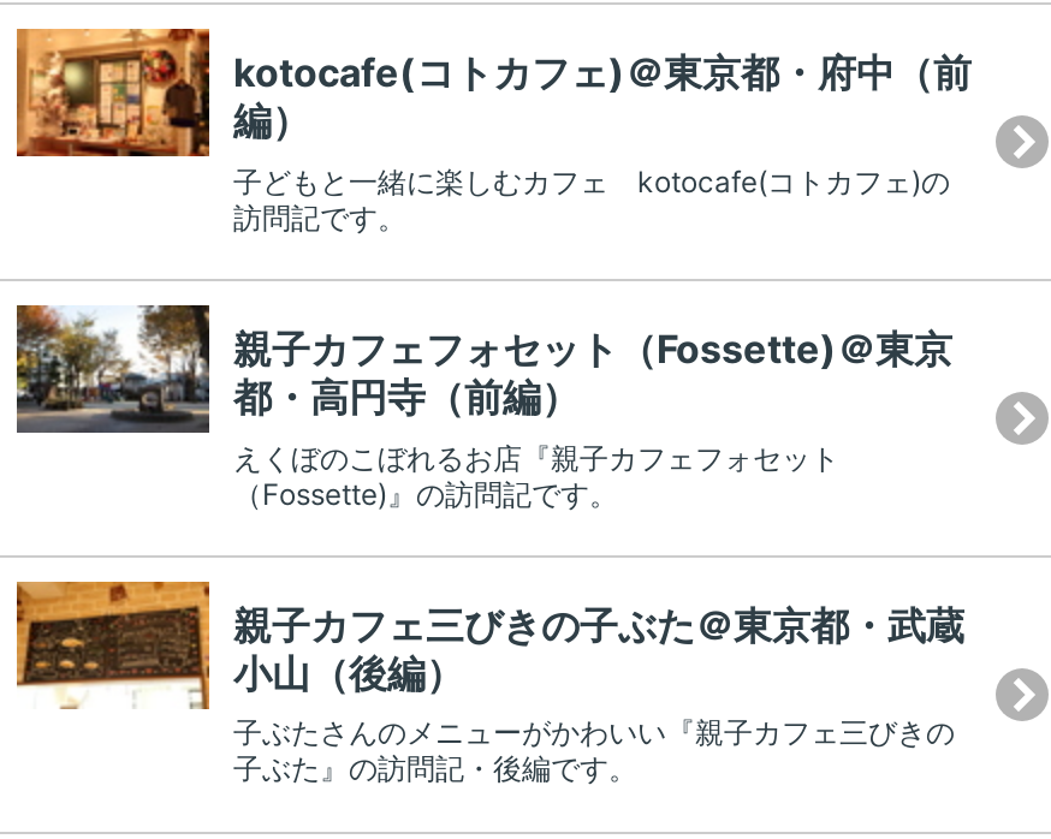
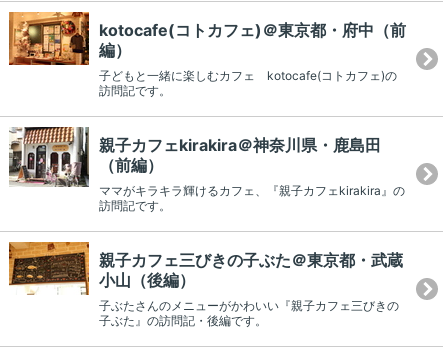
[14,303,952,511] [image] | 親子カフェフォセット（Fossette)＠東京 | 都・高円寺（前編） | えくぼのこぼれるお店『親子カフェフォセット | （Fossette)』の訪問記です。 -> [9,126,405,213] [image] | 親子カフェkirakira＠神奈川県・鹿島田 | （前編） | ママがキラキラ輝けるカフェ、『親子カフェkirakira』の | 訪問記です。

